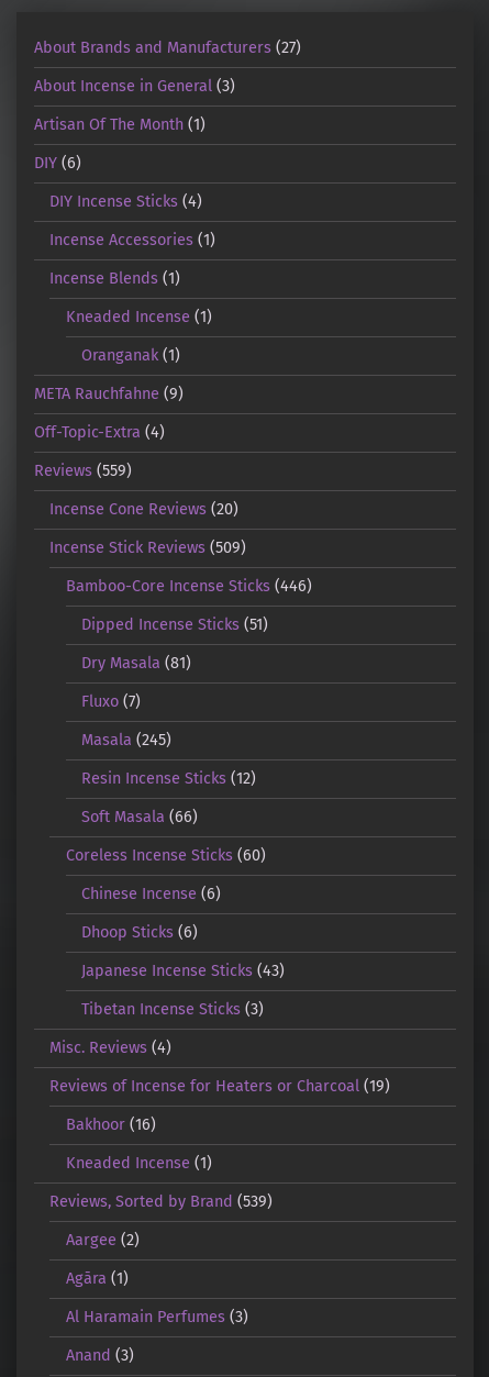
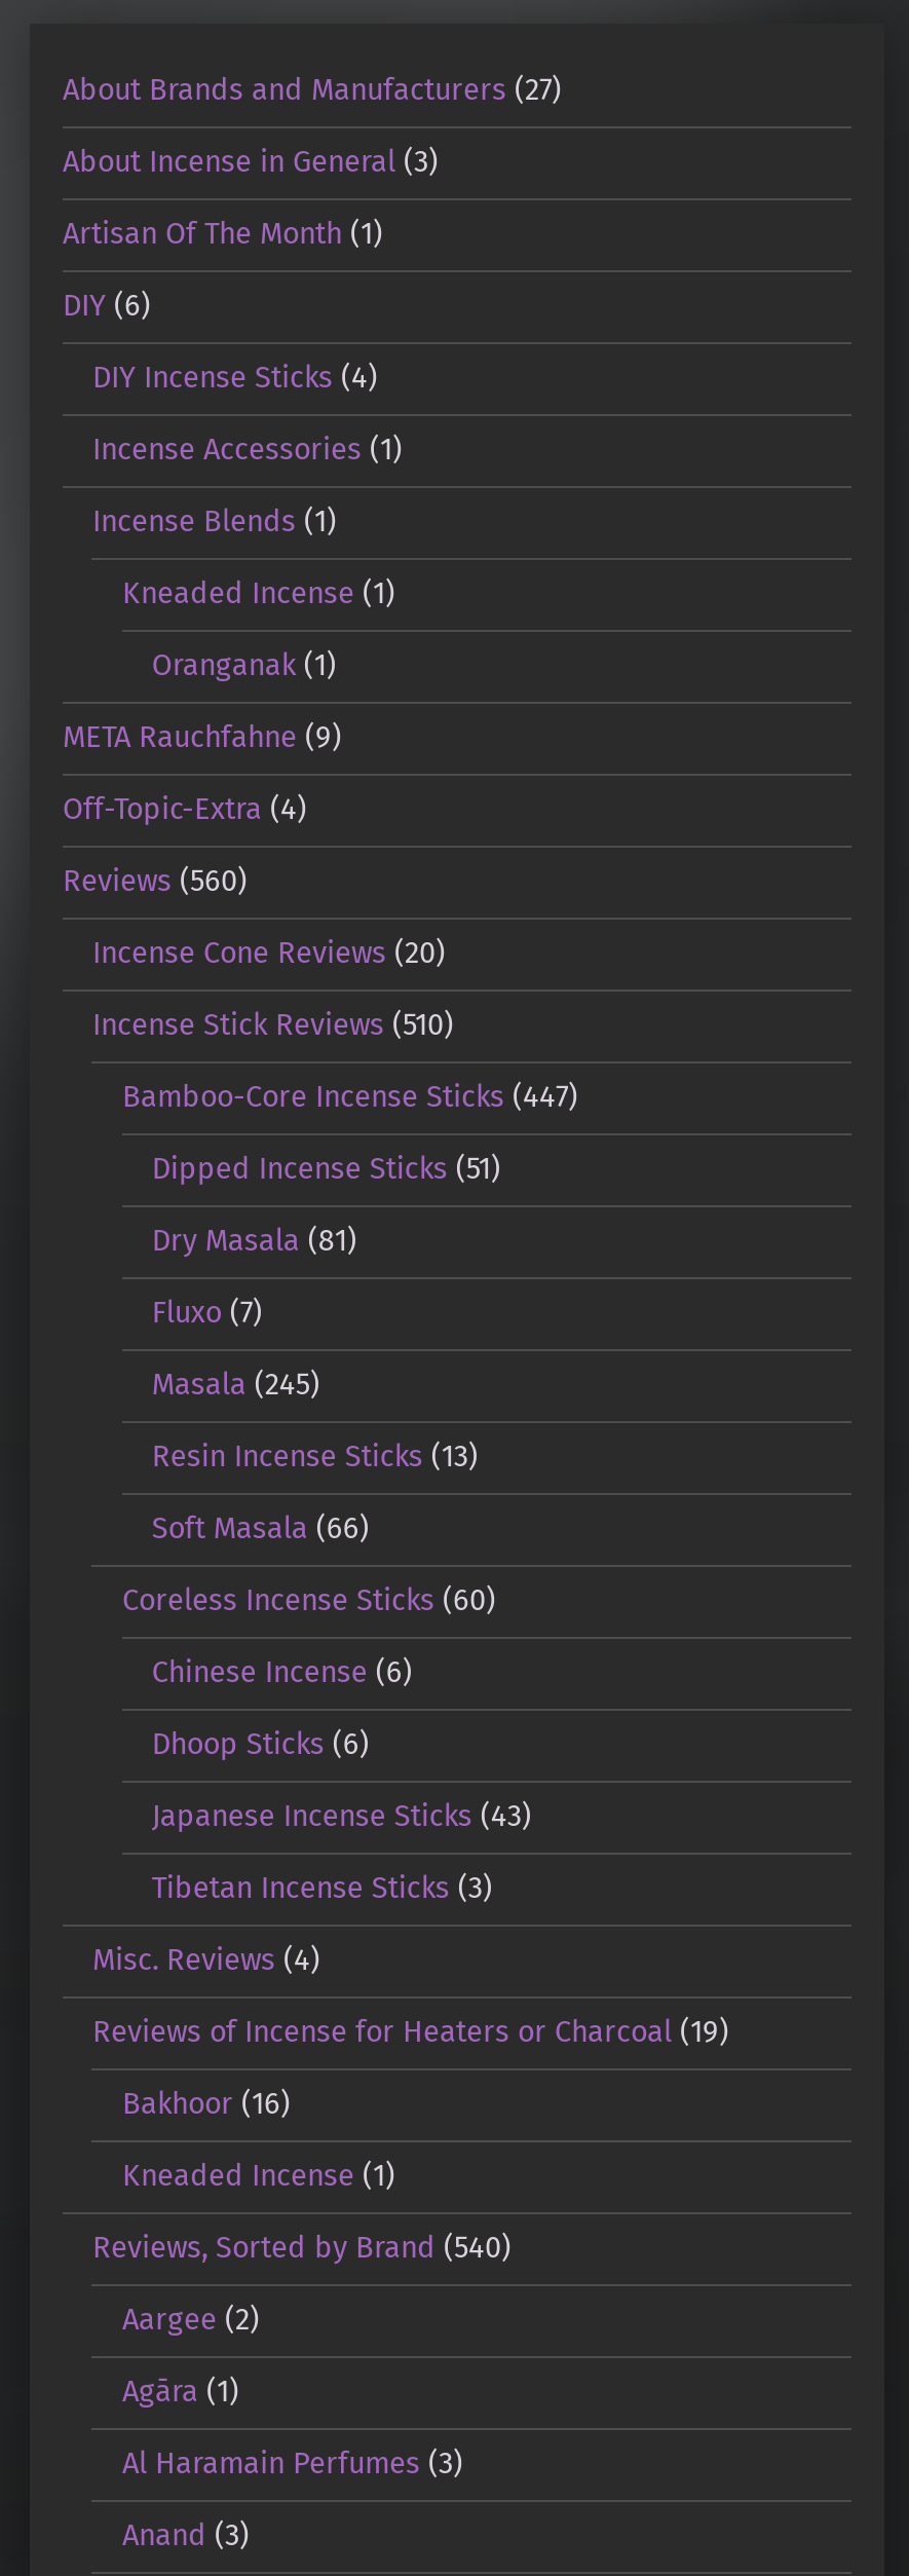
[34,461,132,480] Reviews (559) -> [63,863,248,899] Reviews (560)
[50,538,247,557] Incense Stick Reviews (509) -> [92,1006,454,1043] Incense Stick Reviews (510)
[66,576,312,596] Bamboo-Core Incense Sticks (446) -> [122,1078,578,1115] Bamboo-Core Incense Sticks (447)
[82,768,256,788] Resin Incense Sticks (12) -> [152,1438,478,1475] Resin Incense Sticks (13)
[50,1191,273,1211] Reviews, Sorted by Brand (539) -> [92,2229,512,2266] Reviews, Sorted by Brand (540)

